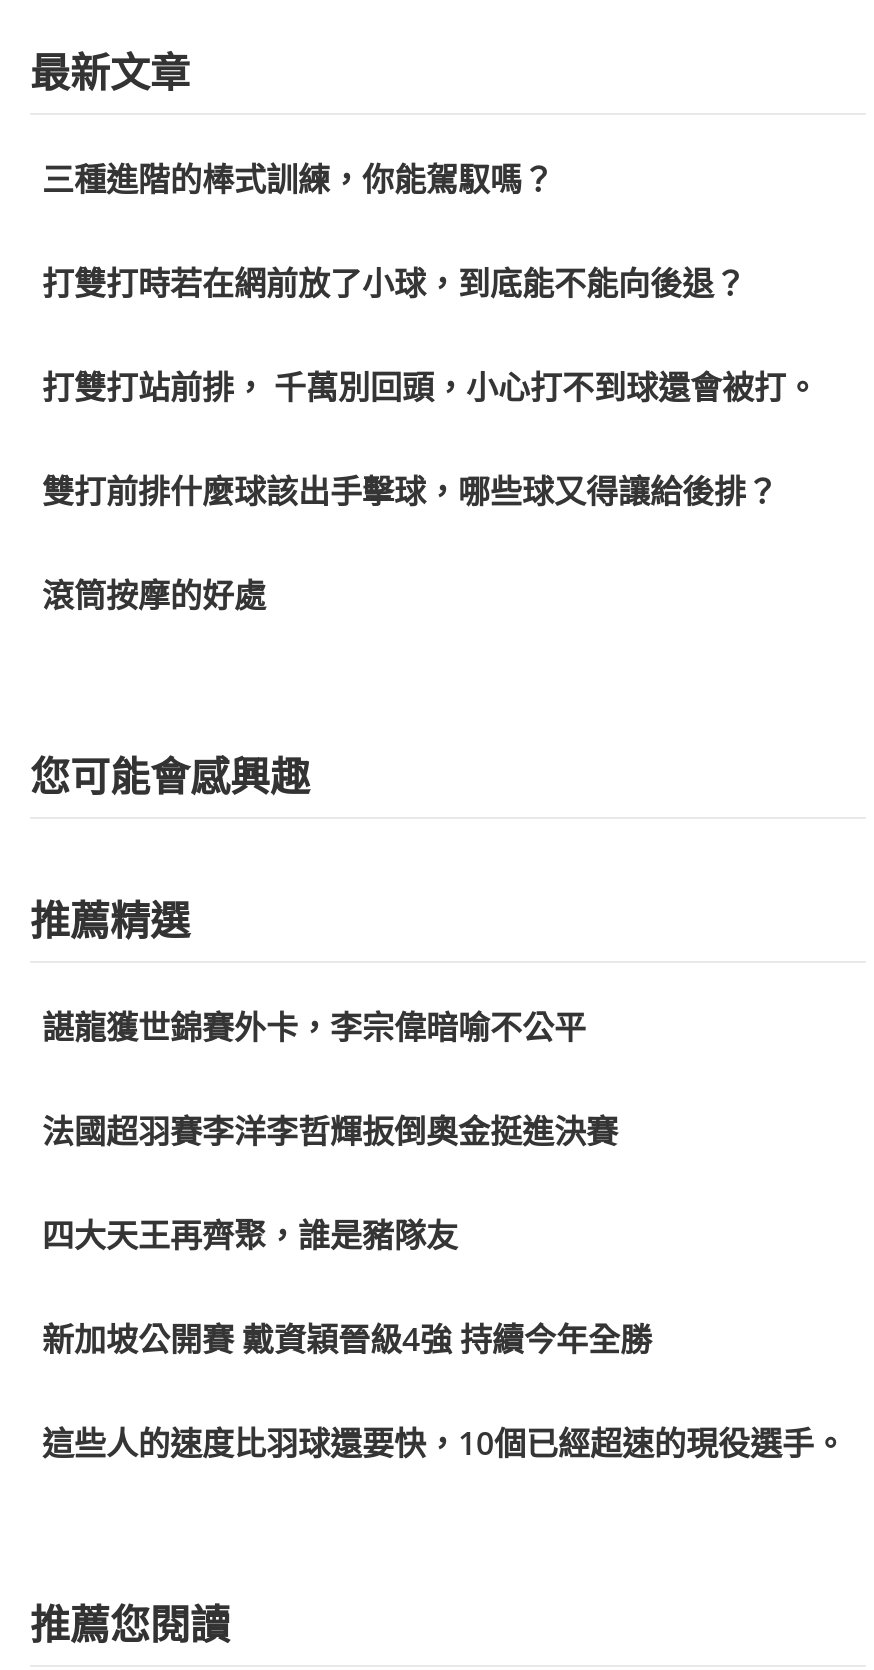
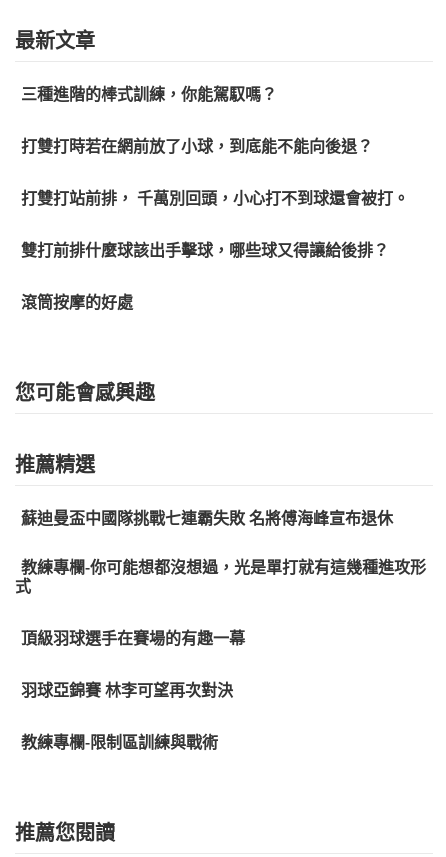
[42,1004,586,1048] 諶龍獲世錦賽外卡，李宗偉暗喻不公平 -> [21,506,393,528] 蘇迪曼盃中國隊挑戰七連霸失敗 名將傅海峰宣布退休
[42,1108,618,1152] 法國超羽賽李洋李哲輝扳倒奧金挺進決賽 -> [15,555,426,596] 教練專欄-你可能想都沒想過，光是單打就有這幾種進攻形 | 式
[42,1212,458,1256] 四大天王再齊聚，誰是豬隊友 -> [21,626,245,648] 頂級羽球選手在賽場的有趣一幕
[42,1316,652,1360] 新加坡公開賽 戴資穎晉級4強 持續今年全勝 -> [21,678,233,700] 羽球亞錦賽 林李可望再次對決
[42,1420,846,1464] 這些人的速度比羽球還要快，10個已經超速的現役選手。 -> [21,730,218,752] 教練專欄-限制區訓練與戰術

